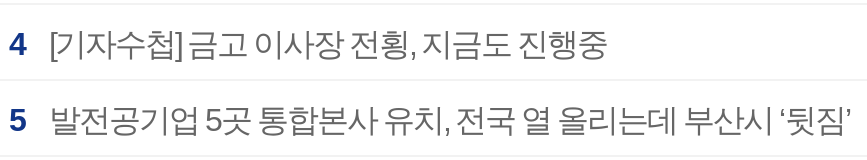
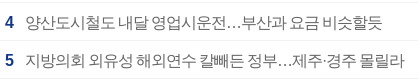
[49,27,607,61] [기자수첩] 금고 이사장 전횡, 지금도 진행중 -> [25,14,382,31] 양산도시철도 내달 영업시운전…부산과 요금 비슷할듯
[49,103,851,137] 발전공기업 5곳 통합본사 유치, 전국 열 올리는데 부산시 ‘뒷짐’ -> [25,52,404,69] 지방의회 외유성 해외연수 칼빼든 정부…제주·경주 몰릴라

